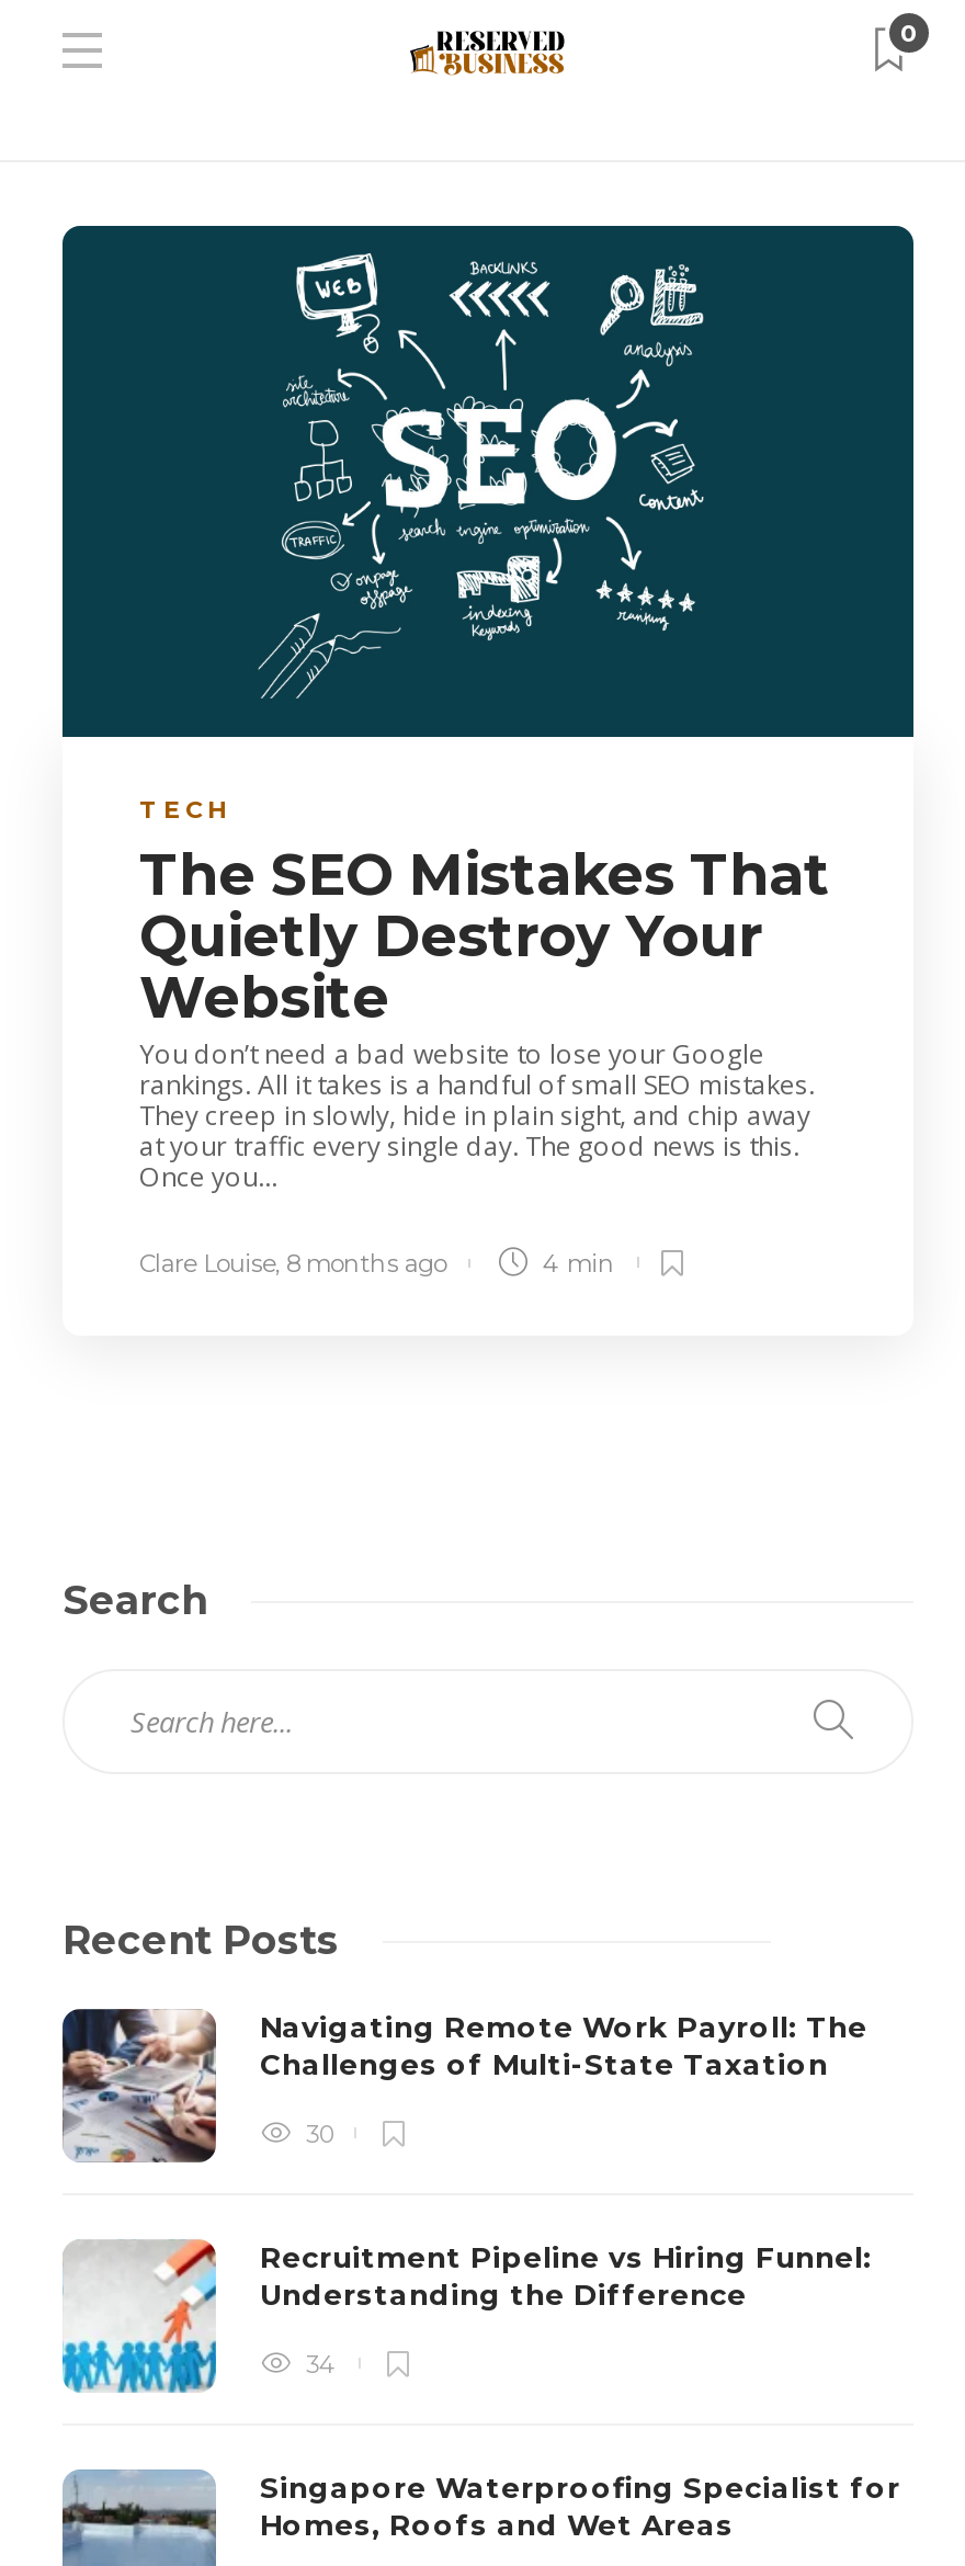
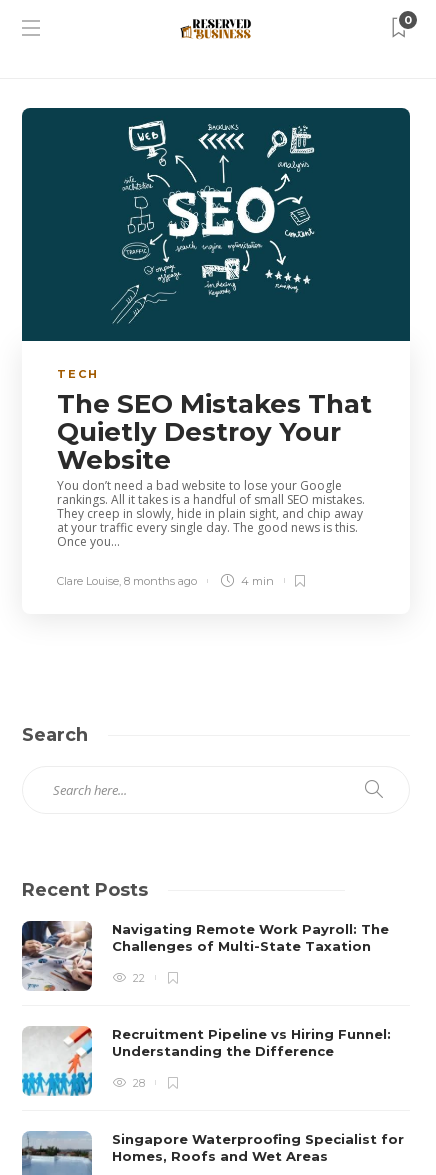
[299,2118,332,2149] 30 -> [130,971,145,985] 22
[299,2348,337,2379] 34 -> [130,1076,145,1090] 28

